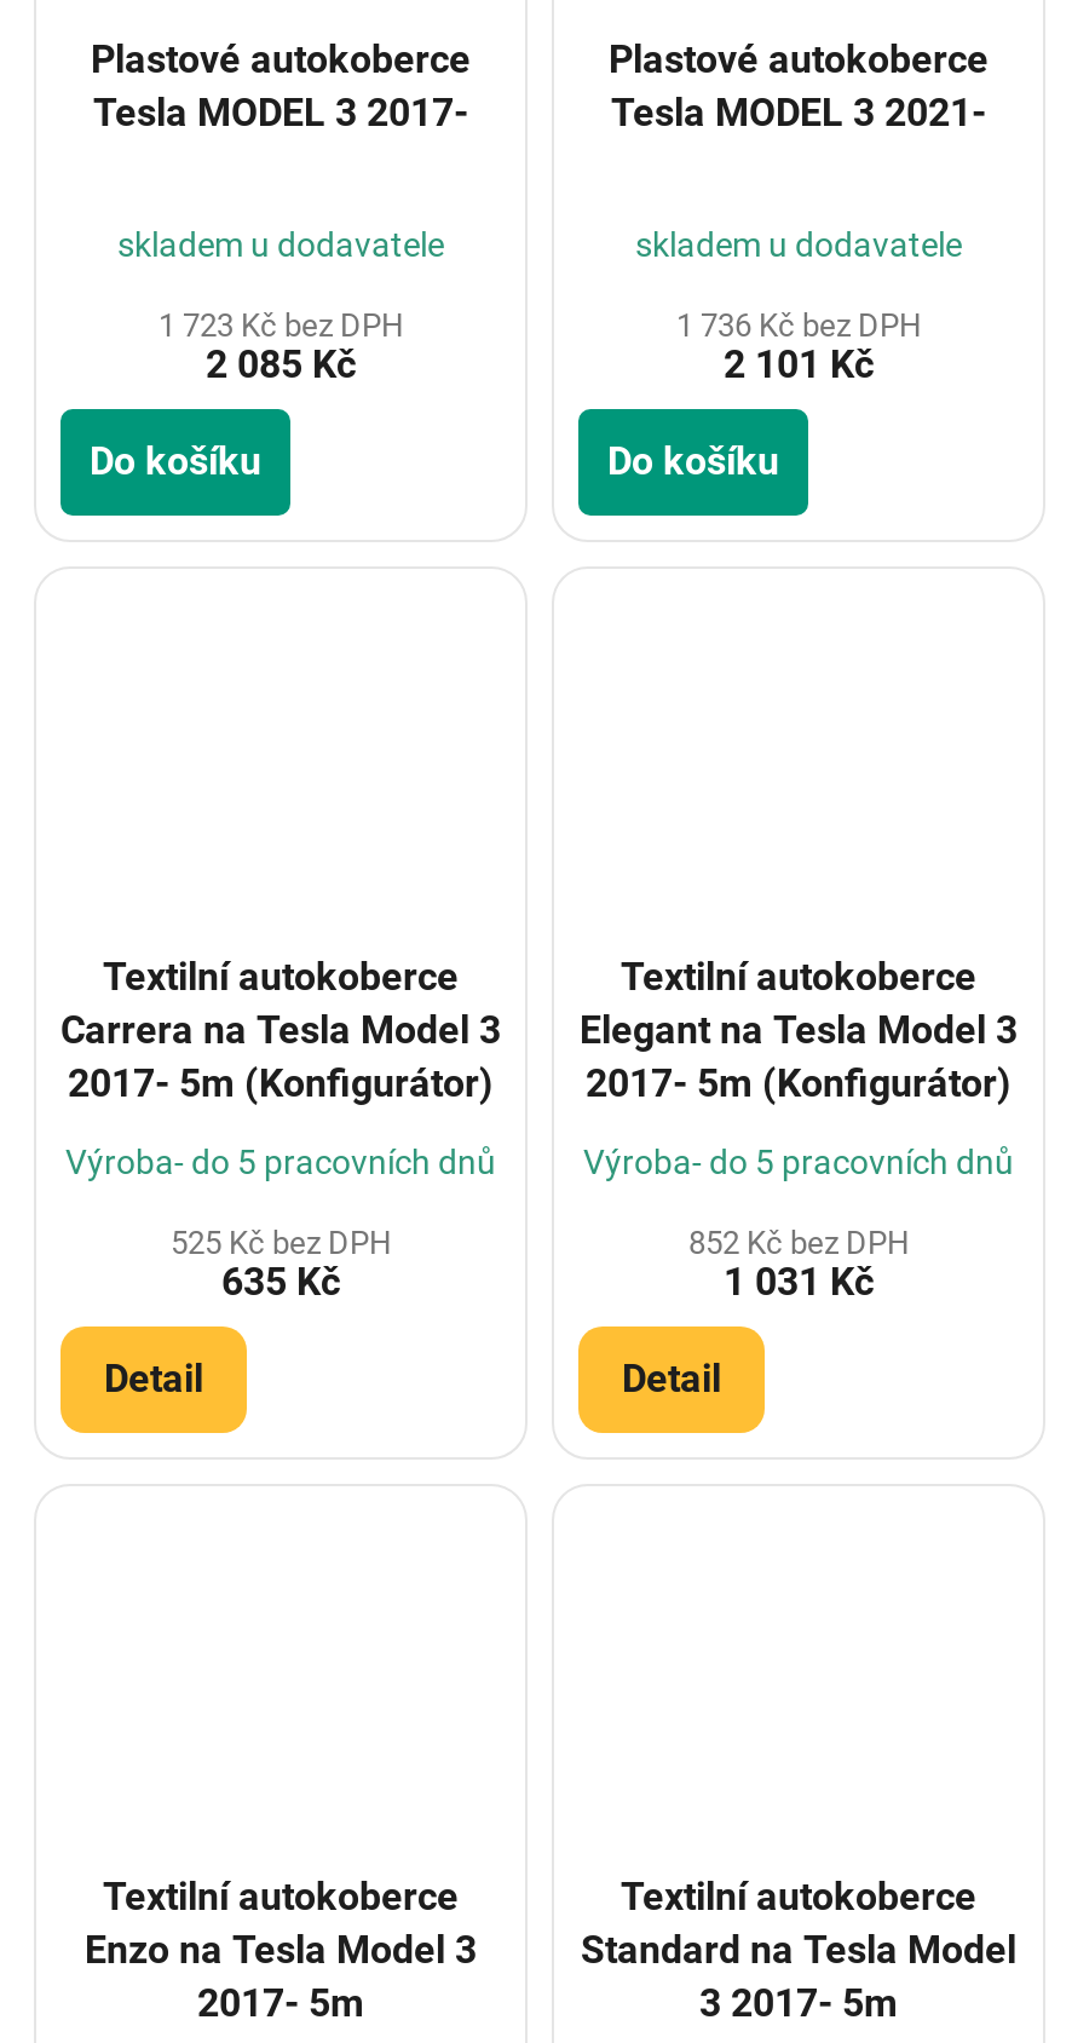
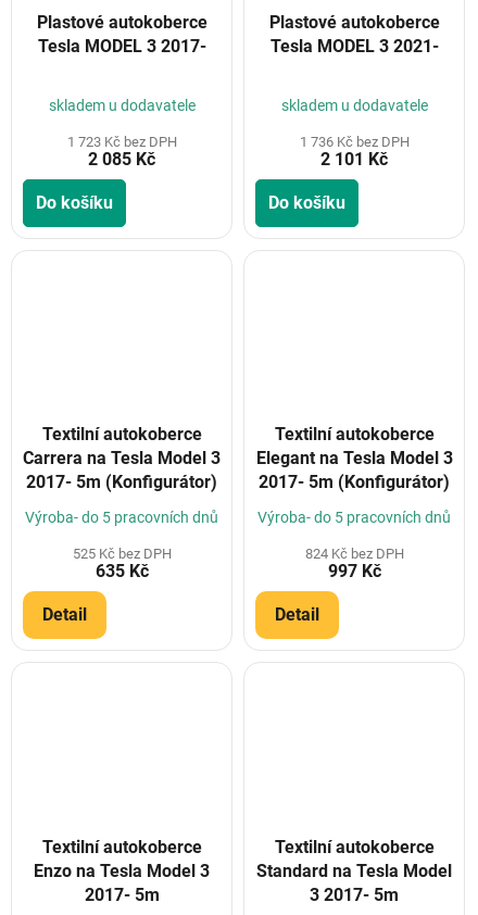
[688,1226,909,1262] 852 Kč bez DPH -> [305,546,404,562] 824 Kč bez DPH
[724,1260,874,1306] 1 031 Kč -> [328,561,381,582] 997 Kč

